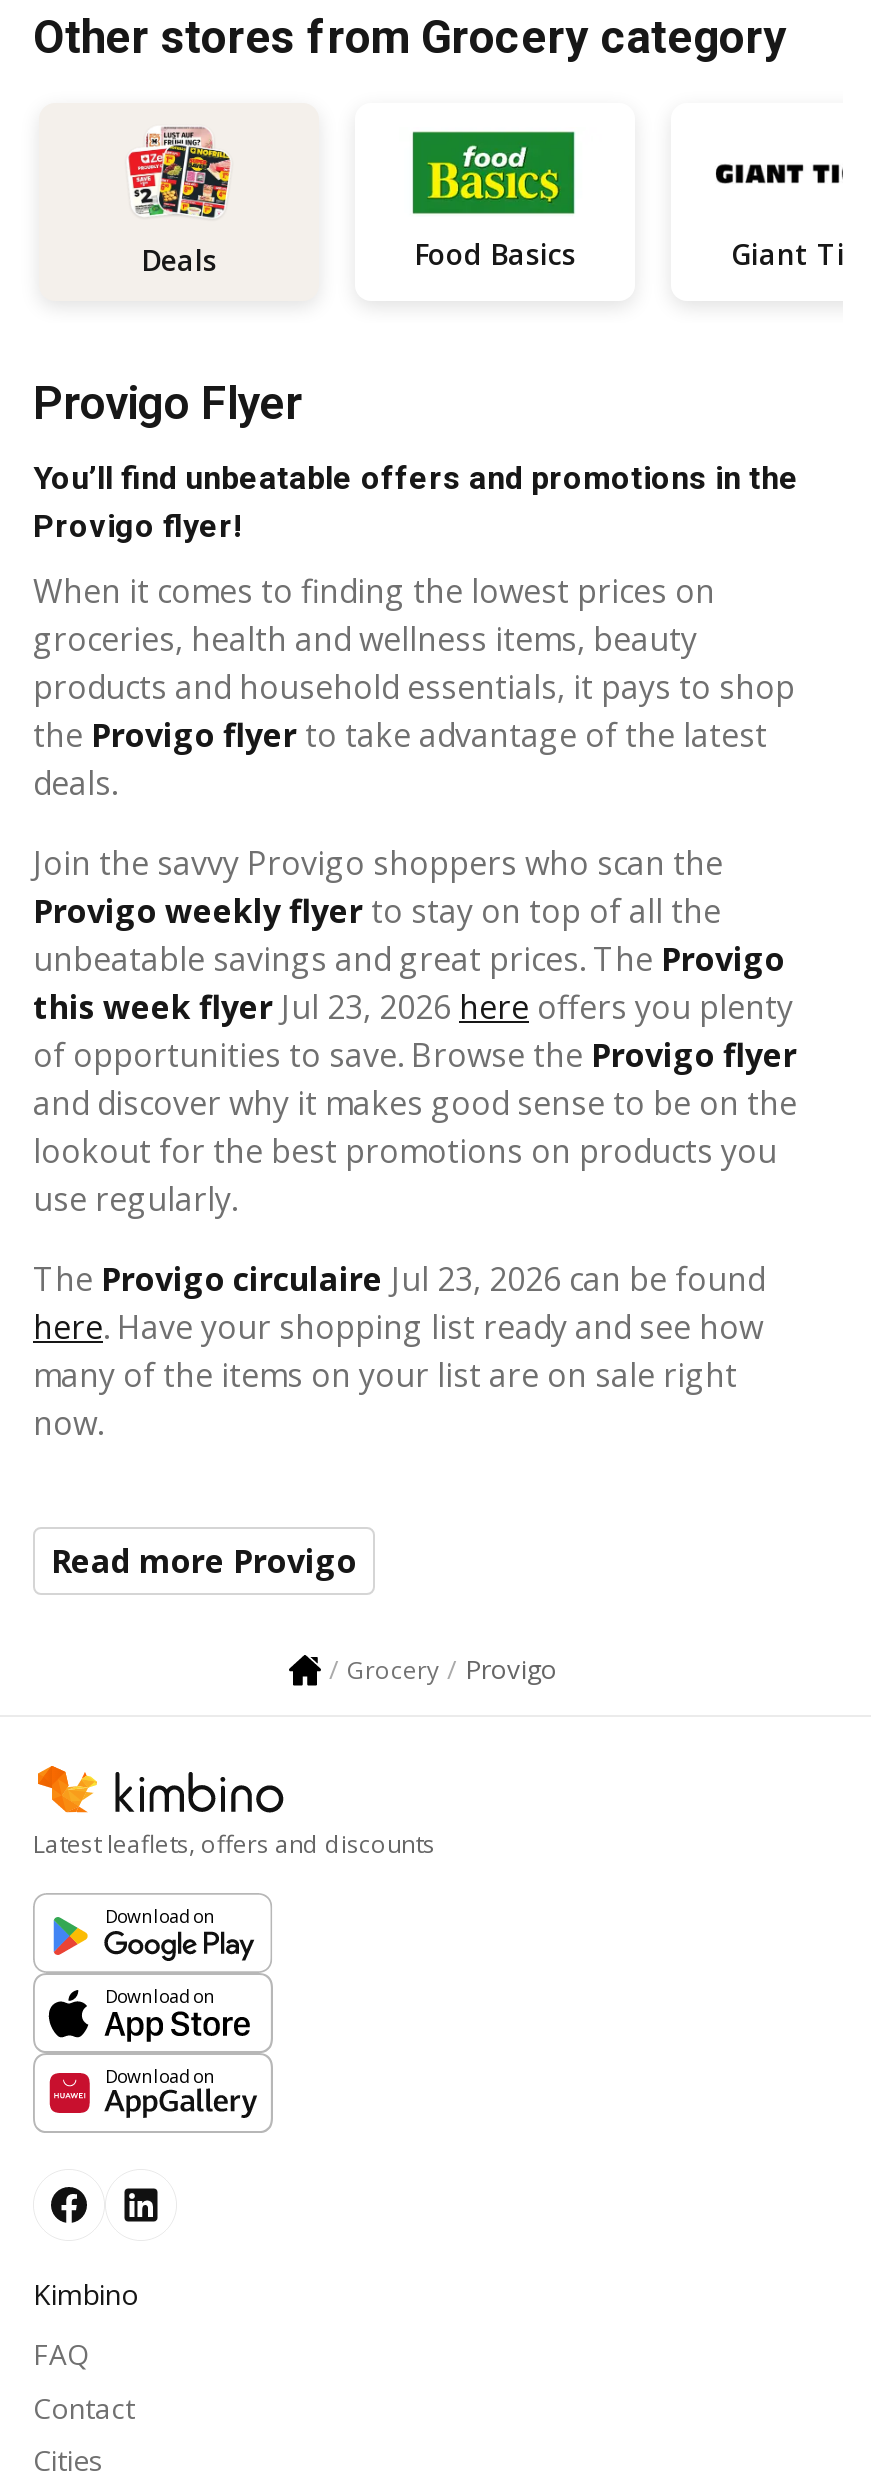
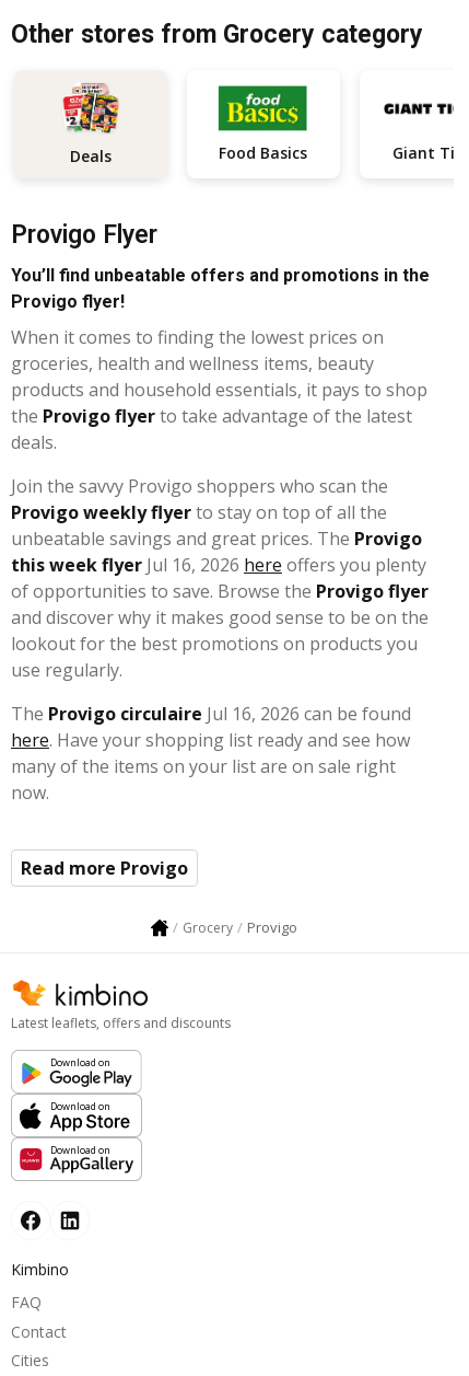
[33,984,793,1028] this week flyer Jul 23, 2026 here offers you plenty -> [11,552,426,577] this week flyer Jul 16, 2026 here offers you plenty
[33,1256,765,1300] The Provigo circulaire Jul 23, 2026 can be found -> [11,701,411,725] The Provigo circulaire Jul 16, 2026 can be found

